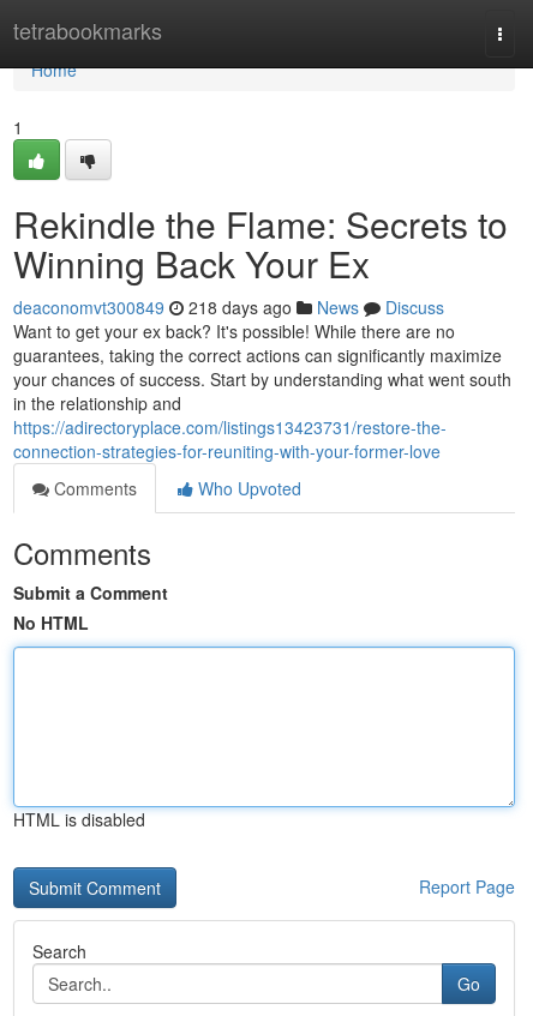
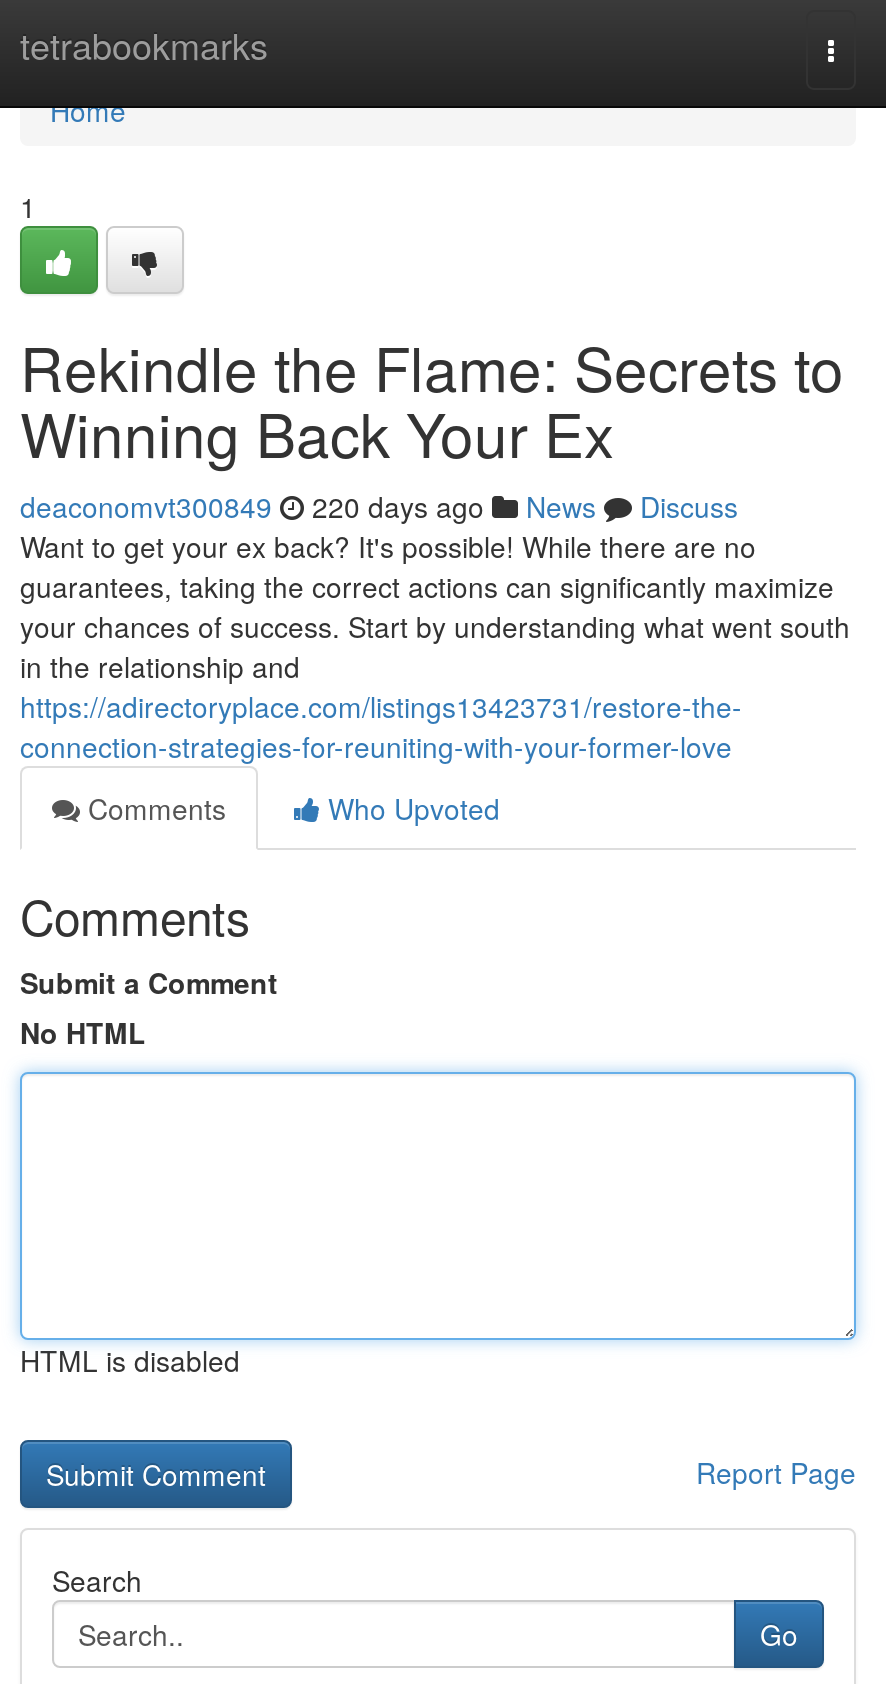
[13,295,444,319] deaconomvt300849 218 days ago News Discuss -> [20,486,738,526] deaconomvt300849 220 days ago News Discuss

